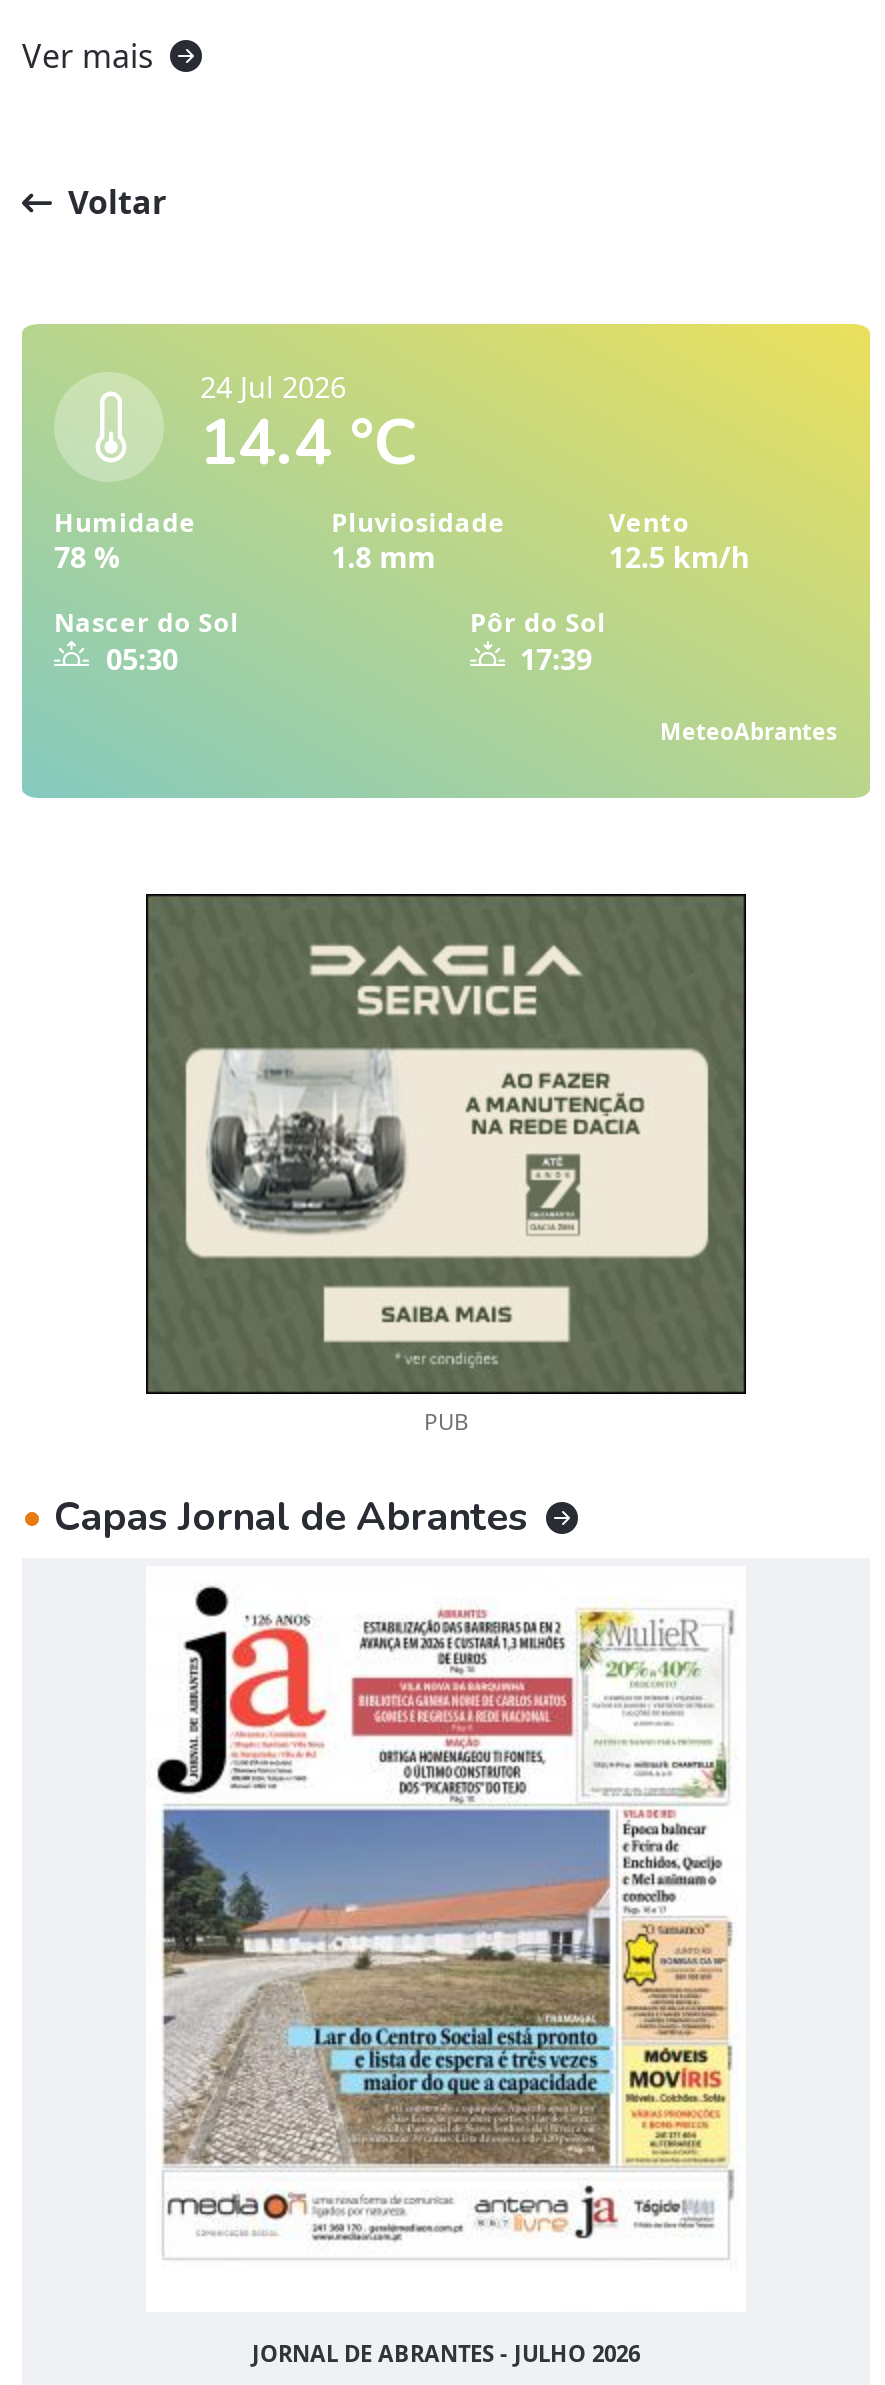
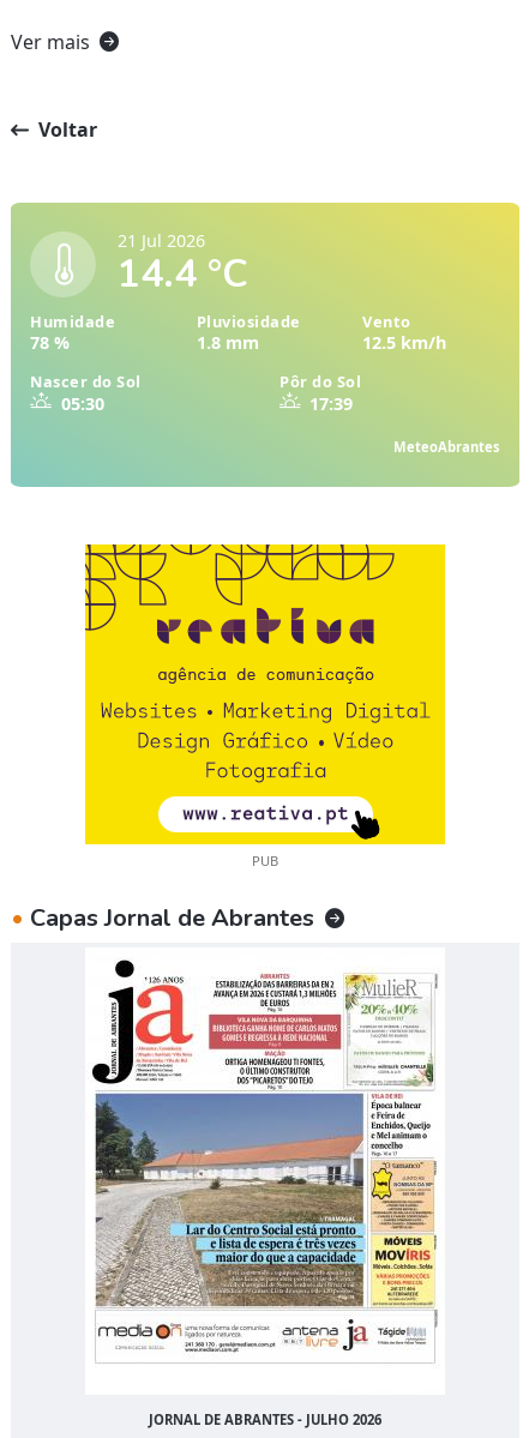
[200,368,346,406] 24 Jul 2026 -> [118,229,205,252] 21 Jul 2026
[144,891,748,1397] [image] -> [84,543,446,846] [image]

